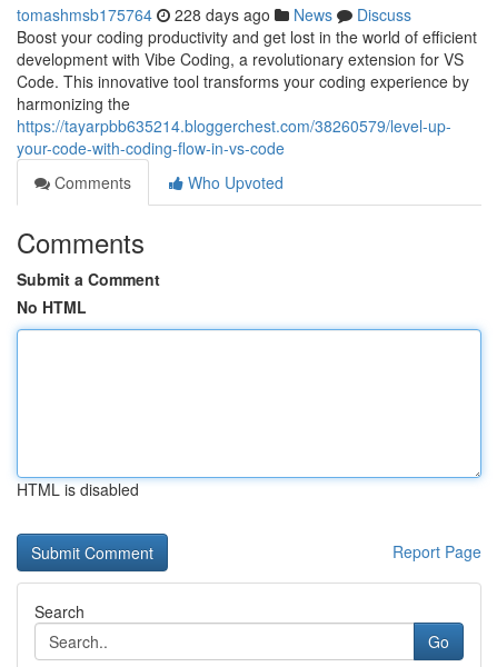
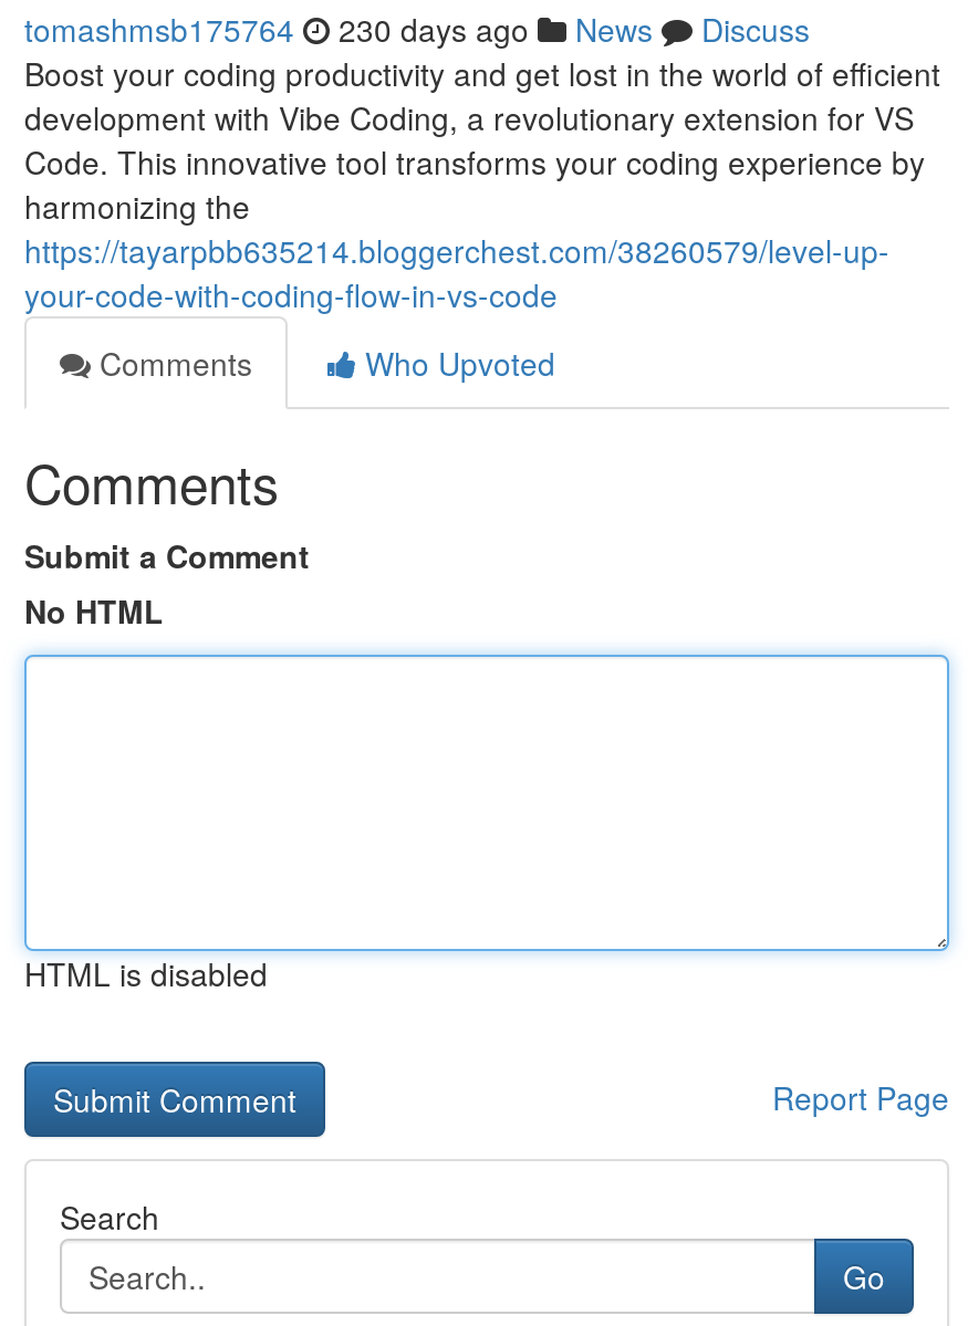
[17,3,411,26] tomashmsb175764 228 days ago News Discuss -> [24,7,810,51] tomashmsb175764 230 days ago News Discuss

